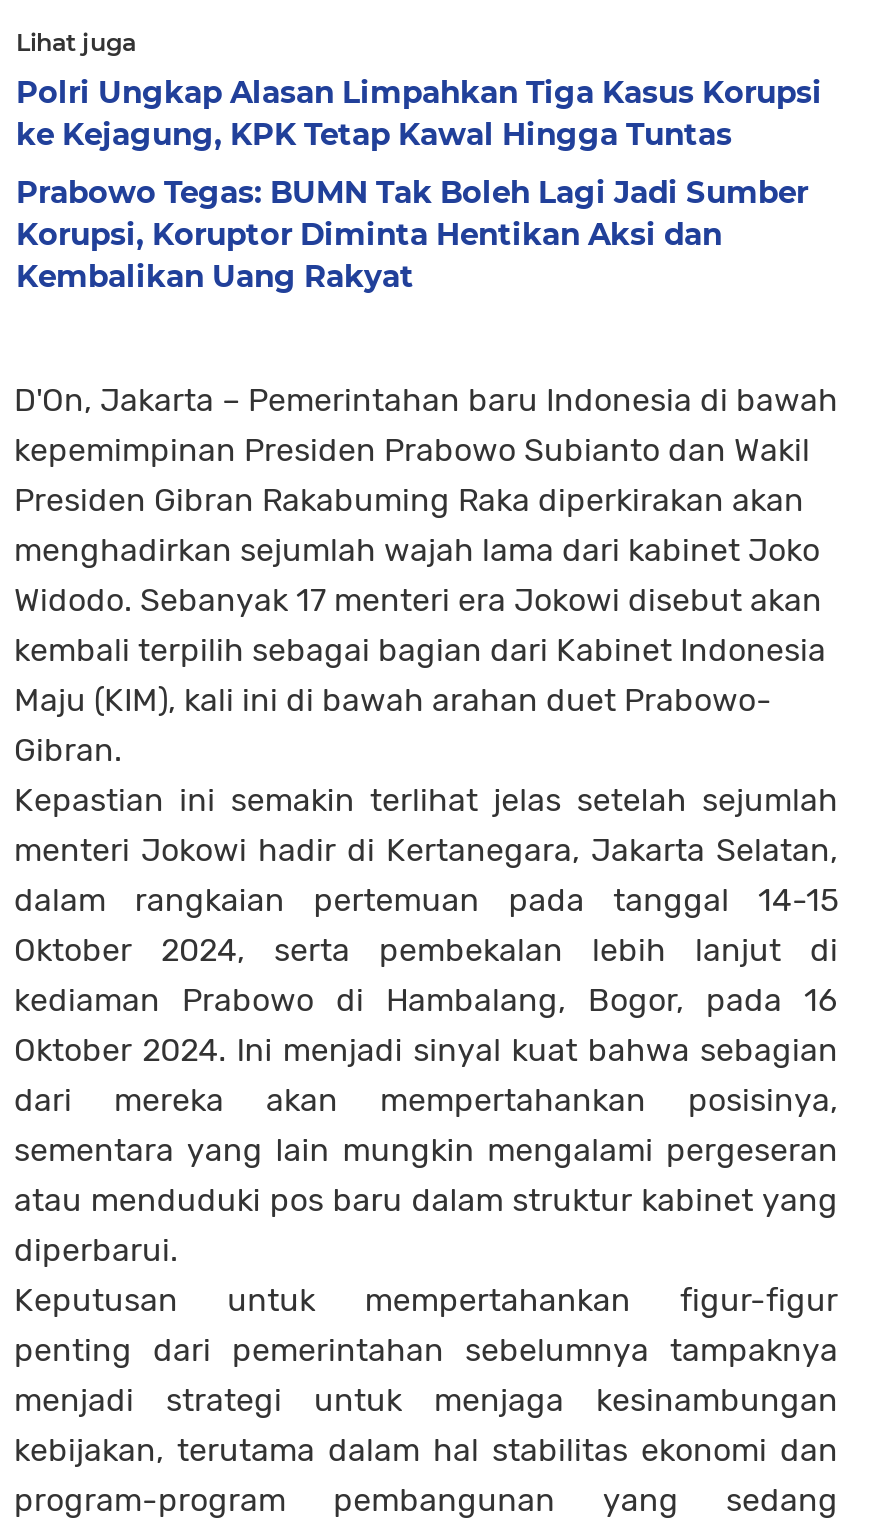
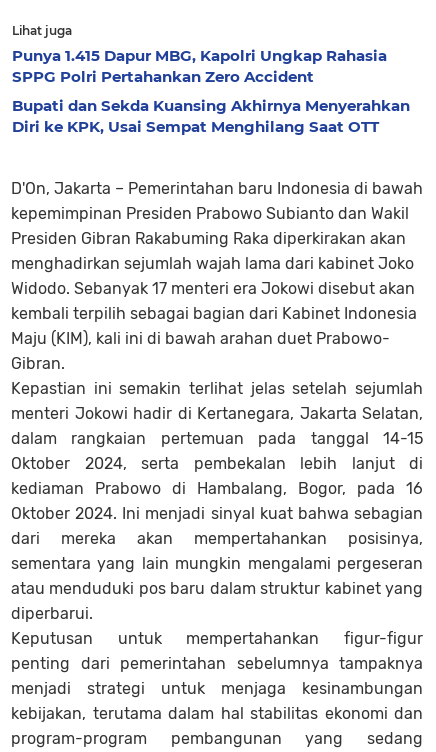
[16,73,822,153] Polri Ungkap Alasan Limpahkan Tiga Kasus Korupsi | ke Kejagung, KPK Tetap Kawal Hingga Tuntas -> [12,46,387,86] Punya 1.415 Dapur MBG, Kapolri Ungkap Rahasia | SPPG Polri Pertahankan Zero Accident
[16,173,808,295] Prabowo Tegas: BUMN Tak Boleh Lagi Jadi Sumber | Korupsi, Koruptor Diminta Hentikan Aksi dan | Kembalikan Uang Rakyat -> [12,96,410,136] Bupati dan Sekda Kuansing Akhirnya Menyerahkan | Diri ke KPK, Usai Sempat Menghilang Saat OTT

